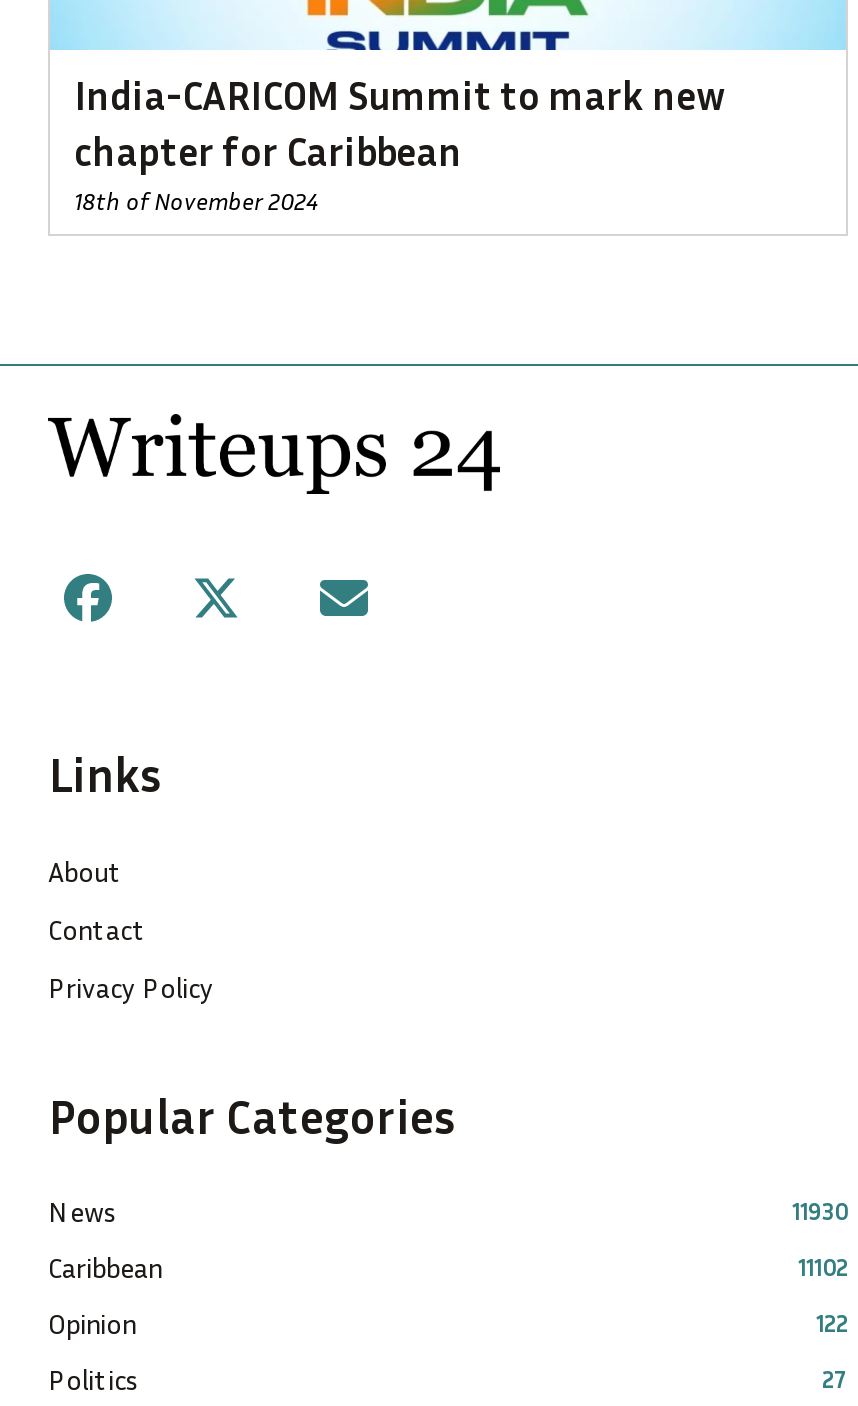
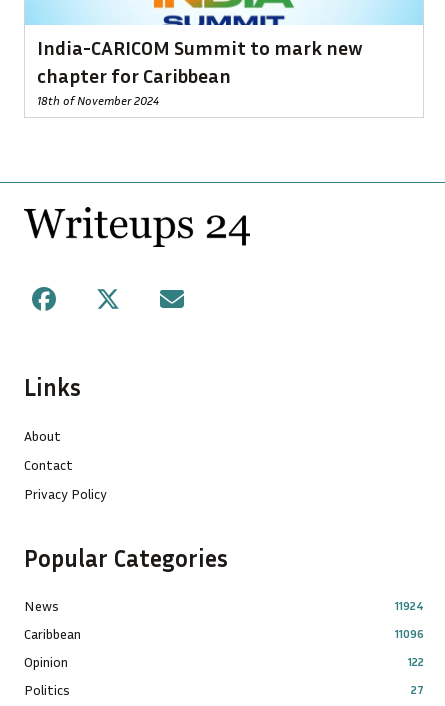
[792,1196,848,1226] 11930 -> [395,598,424,613] 11924
[798,1252,848,1282] 11102 -> [395,626,424,641] 11096

